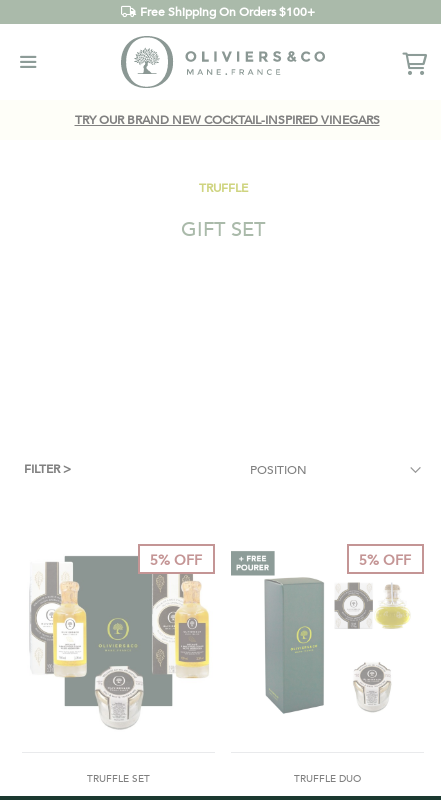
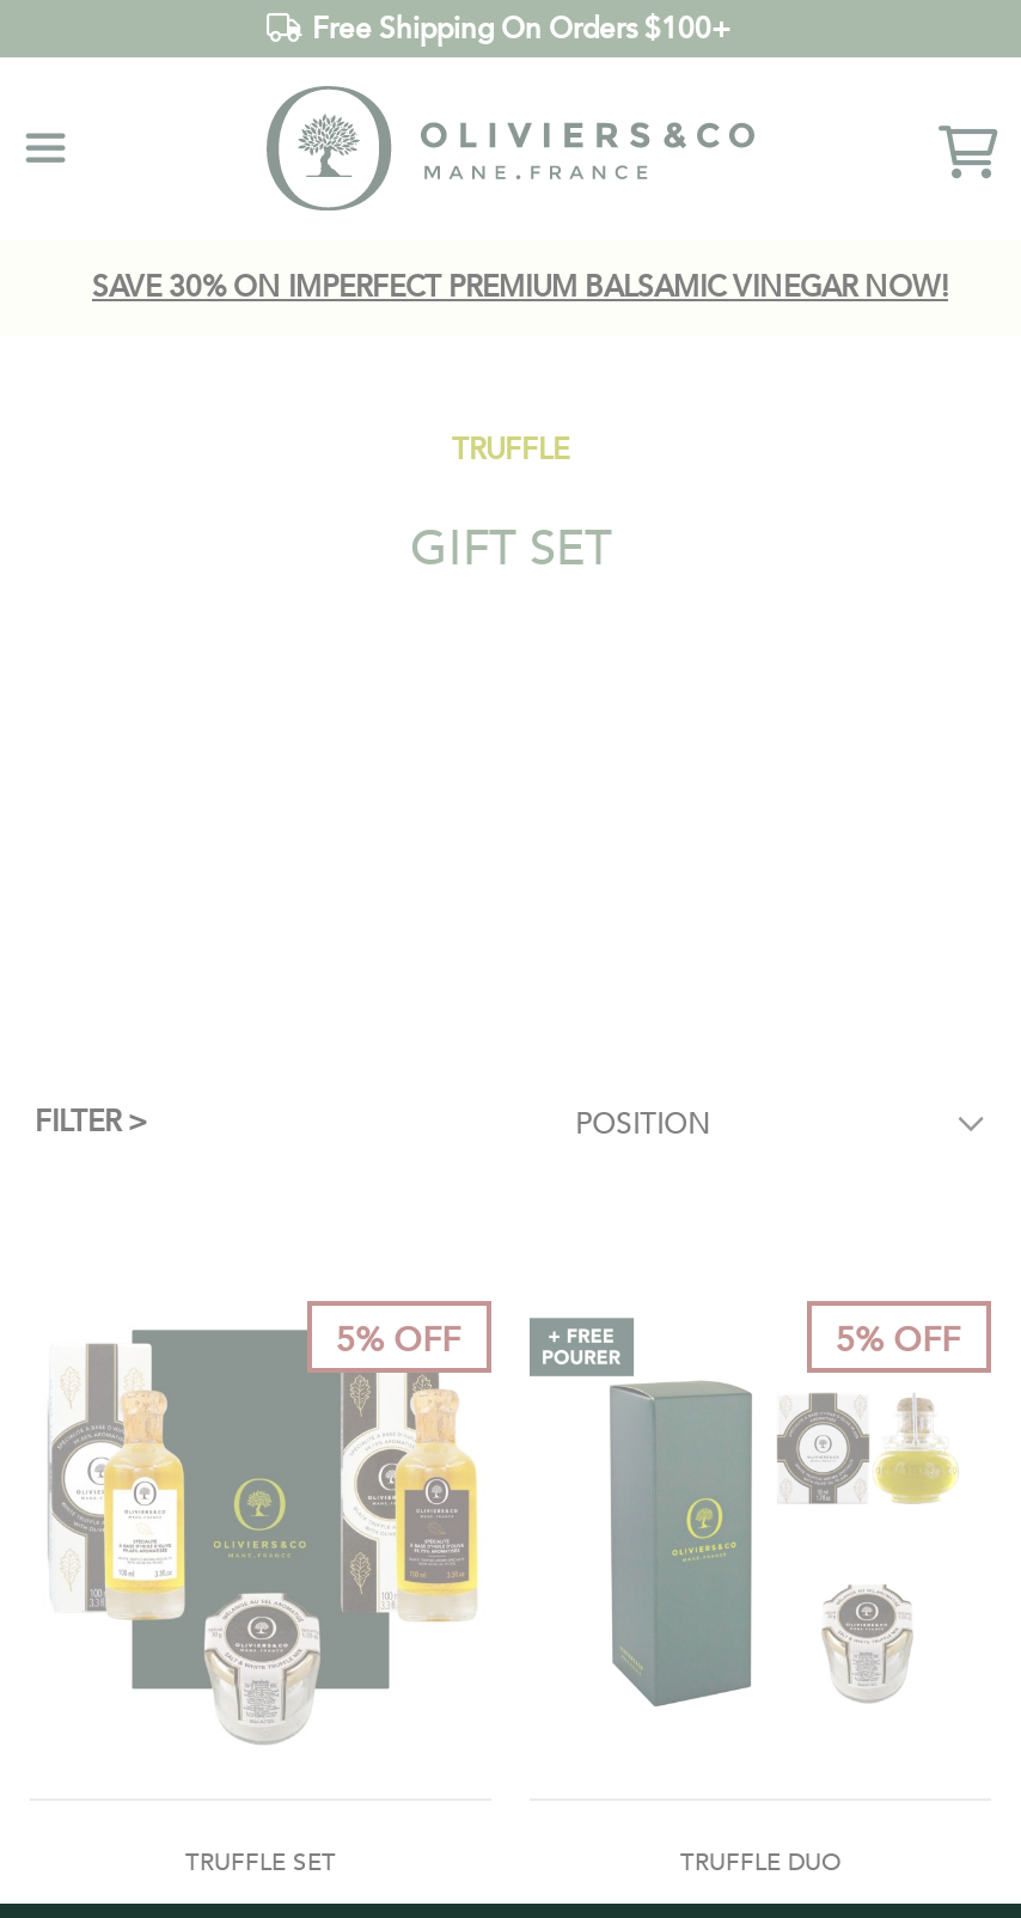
[74,112,379,128] TRY OUR BRAND NEW COCKTAIL-INSPIRED VINEGARS -> [92,268,948,306] SAVE 30% ON IMPERFECT PREMIUM BALSAMIC VINEGAR NOW!

